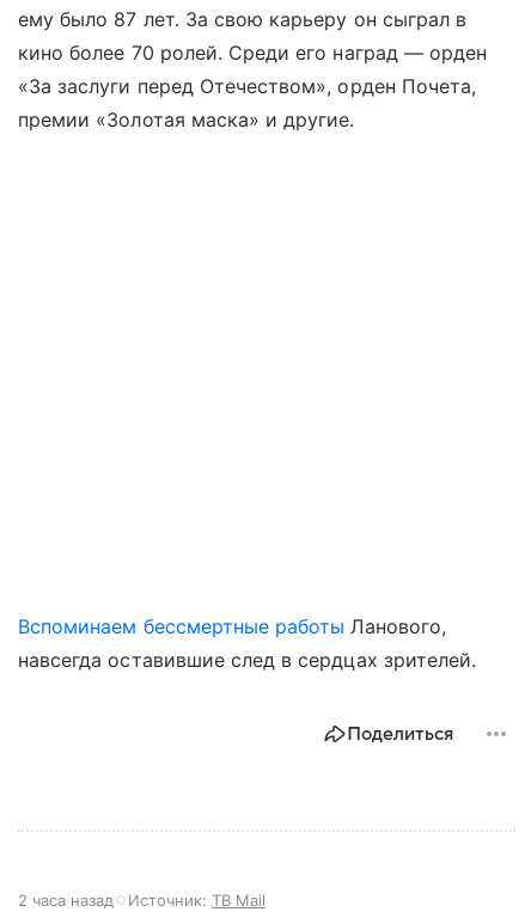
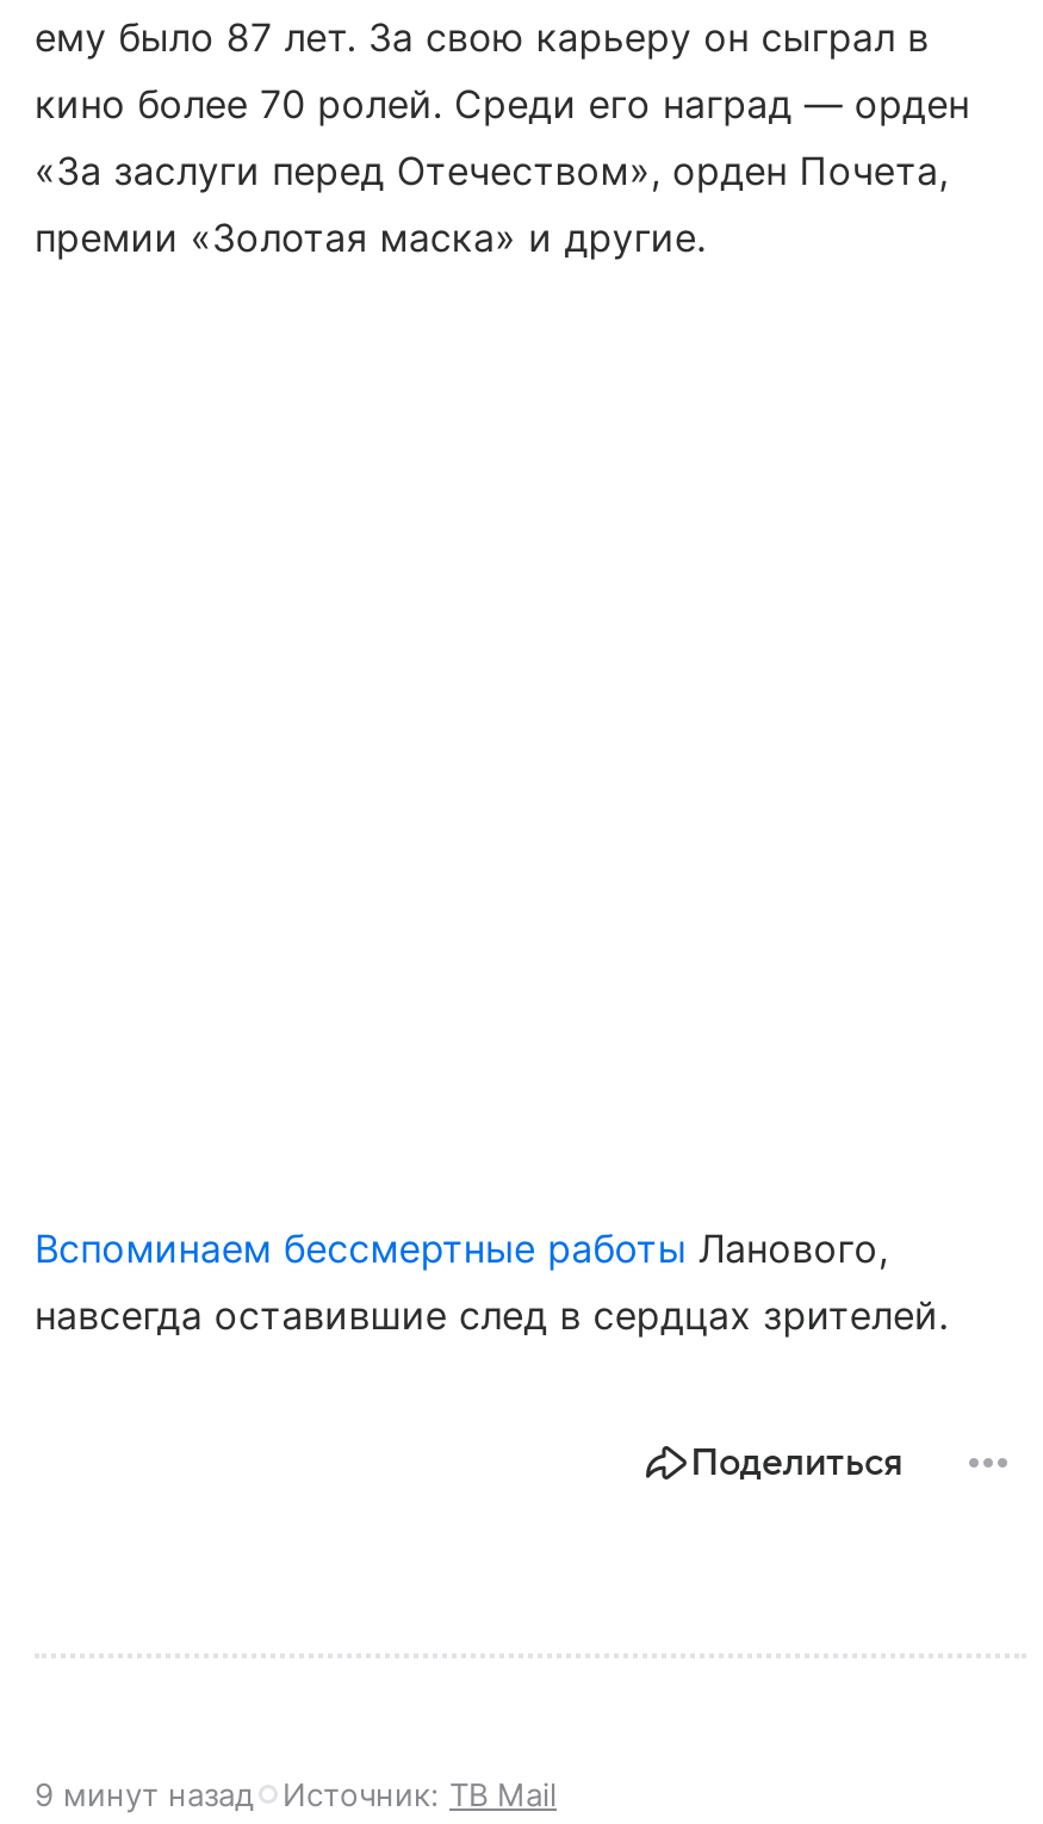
[18,890,265,909] 2 часа назад Источник: ТВ Mail -> [35,1774,557,1813] 9 минут назад Источник: ТВ Mail

